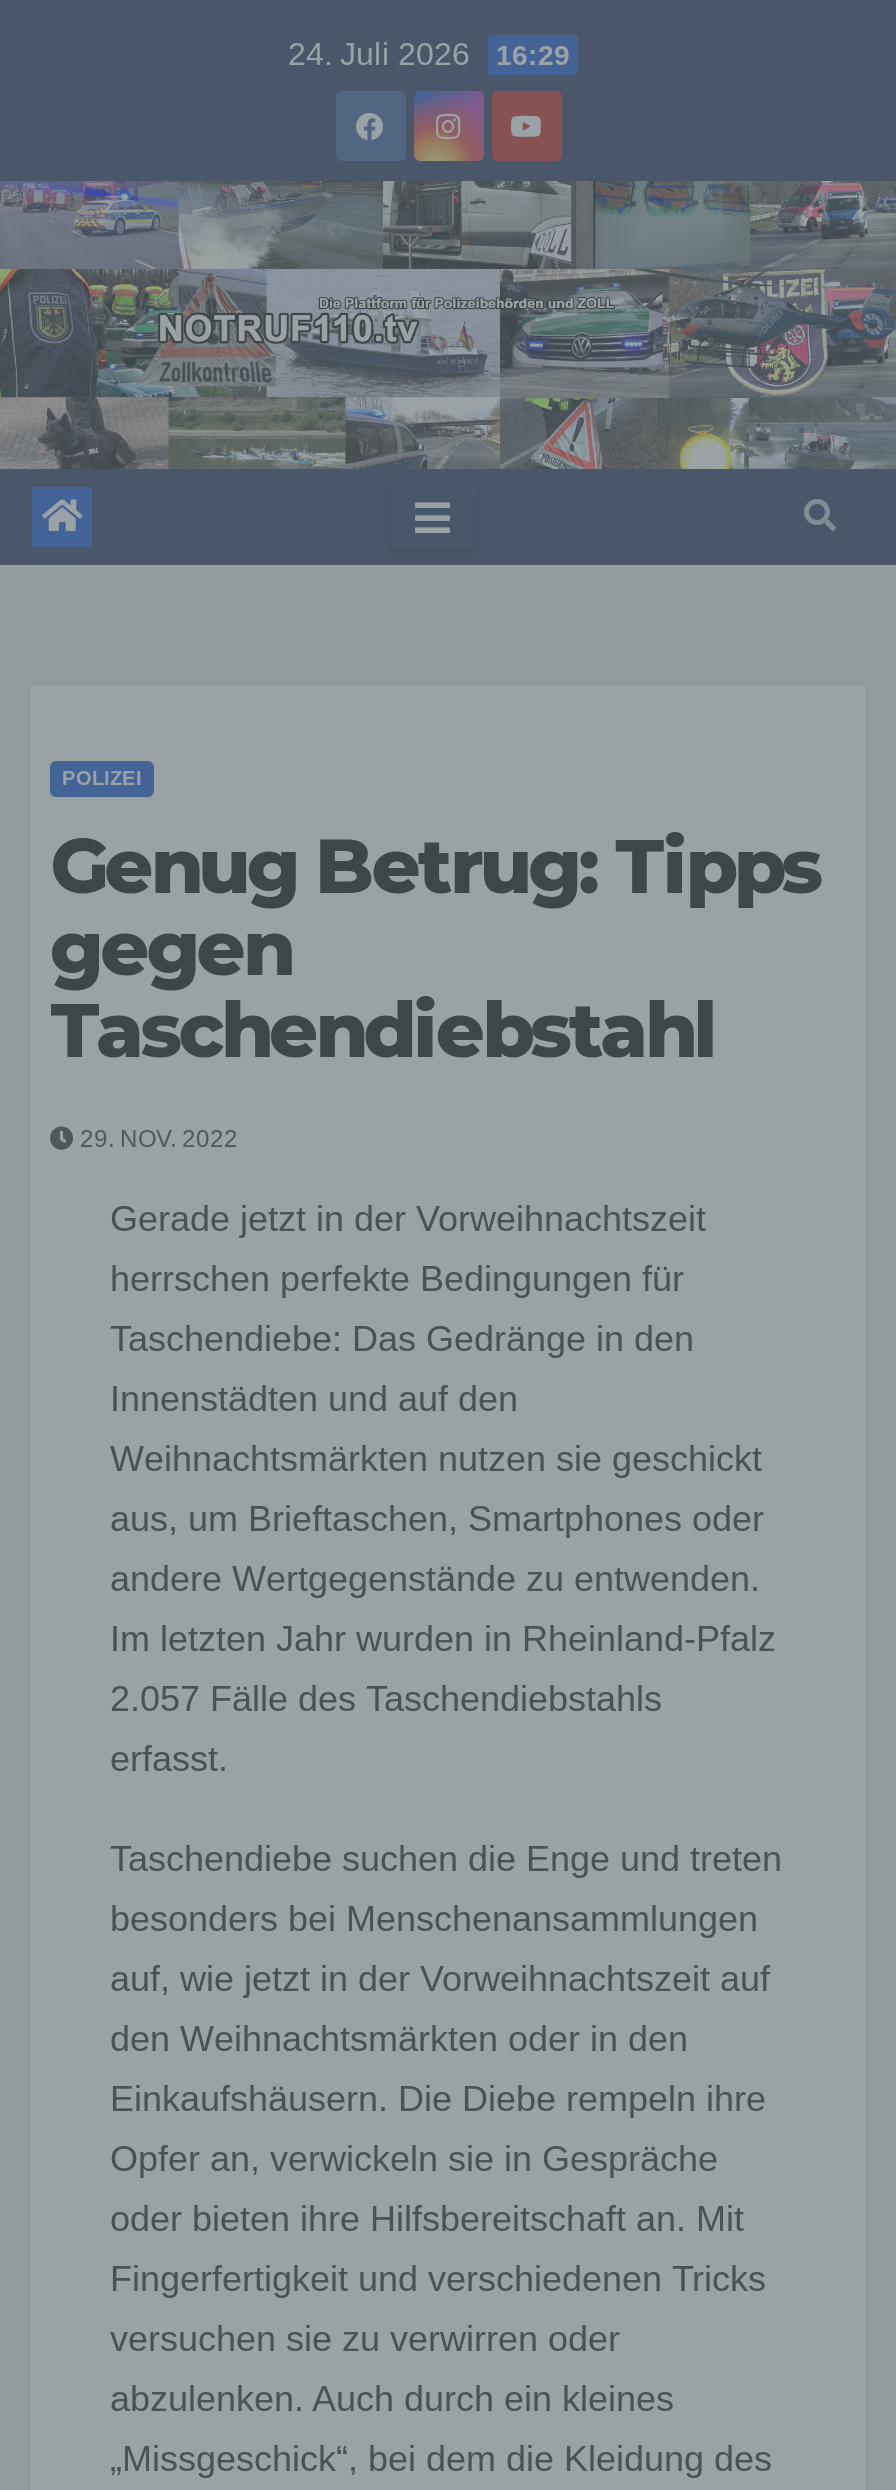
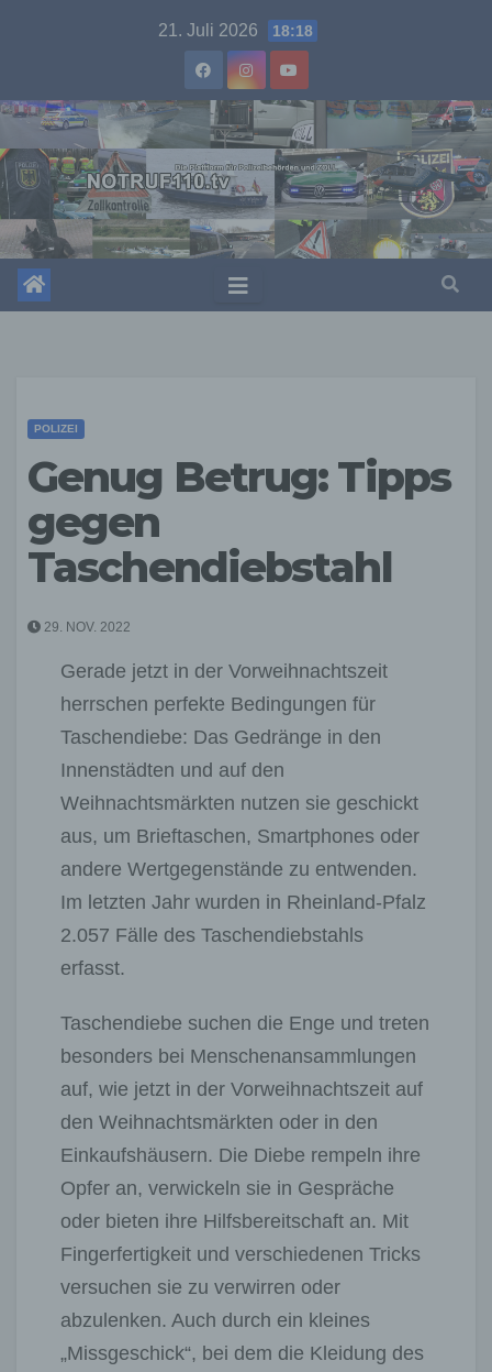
[288,37,570,71] 24. Juli 2026 16:29 -> [158,21,313,40] 21. Juli 2026 18:18

